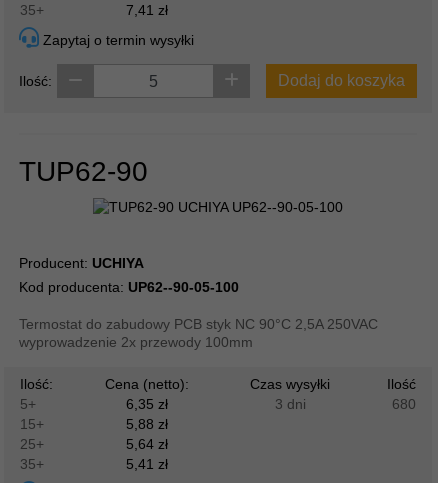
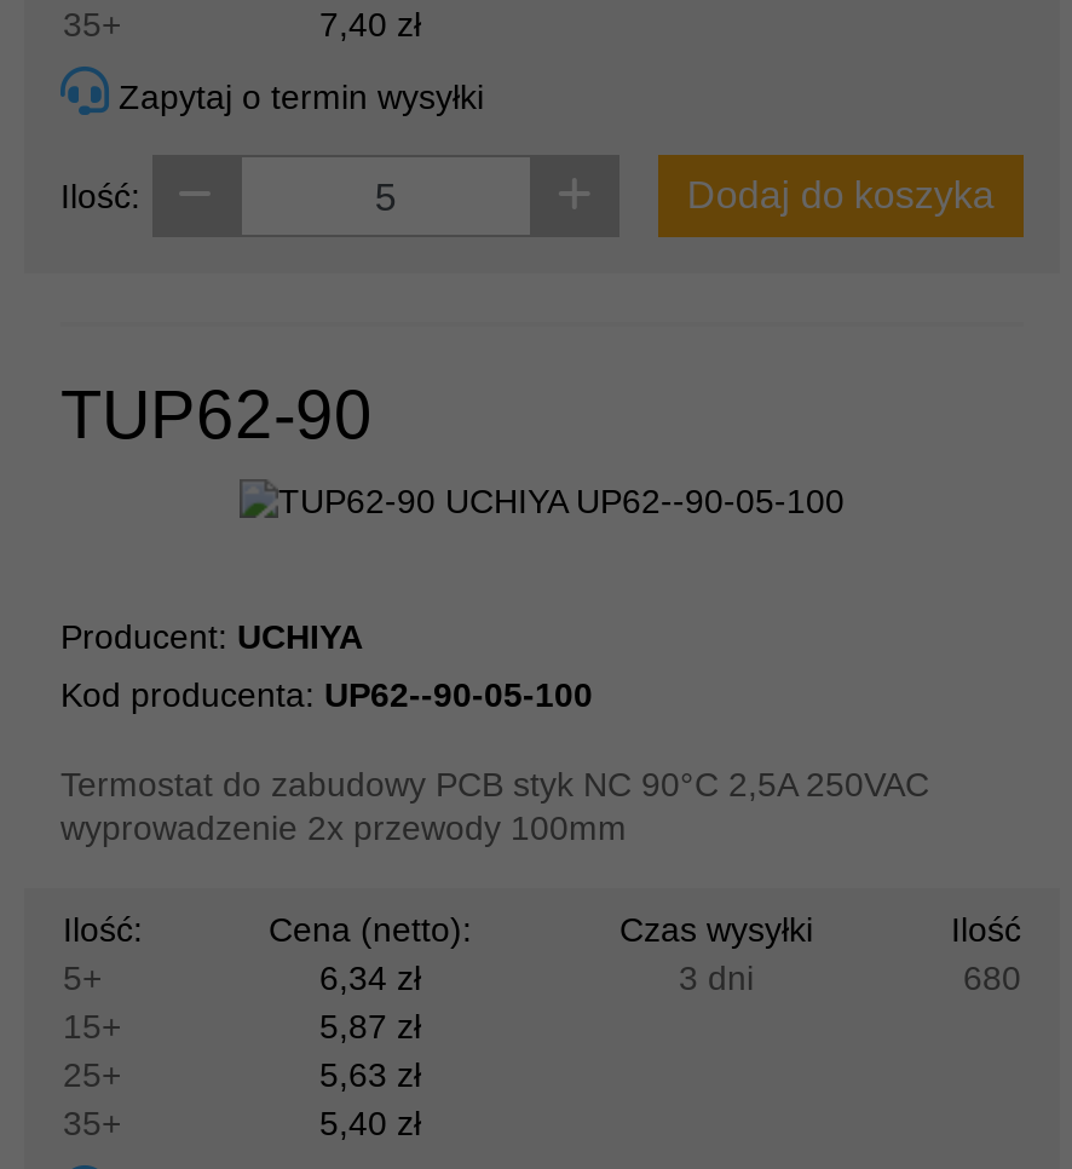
[126,2,168,18] 7,41 zł -> [319,5,421,44] 7,40 zł
[126,396,168,412] 6,35 zł -> [319,959,421,998] 6,34 zł
[126,416,168,432] 5,88 zł -> [319,1008,421,1047] 5,87 zł
[126,436,168,452] 5,64 zł -> [319,1056,421,1095] 5,63 zł
[126,456,168,472] 5,41 zł -> [319,1105,421,1143] 5,40 zł

